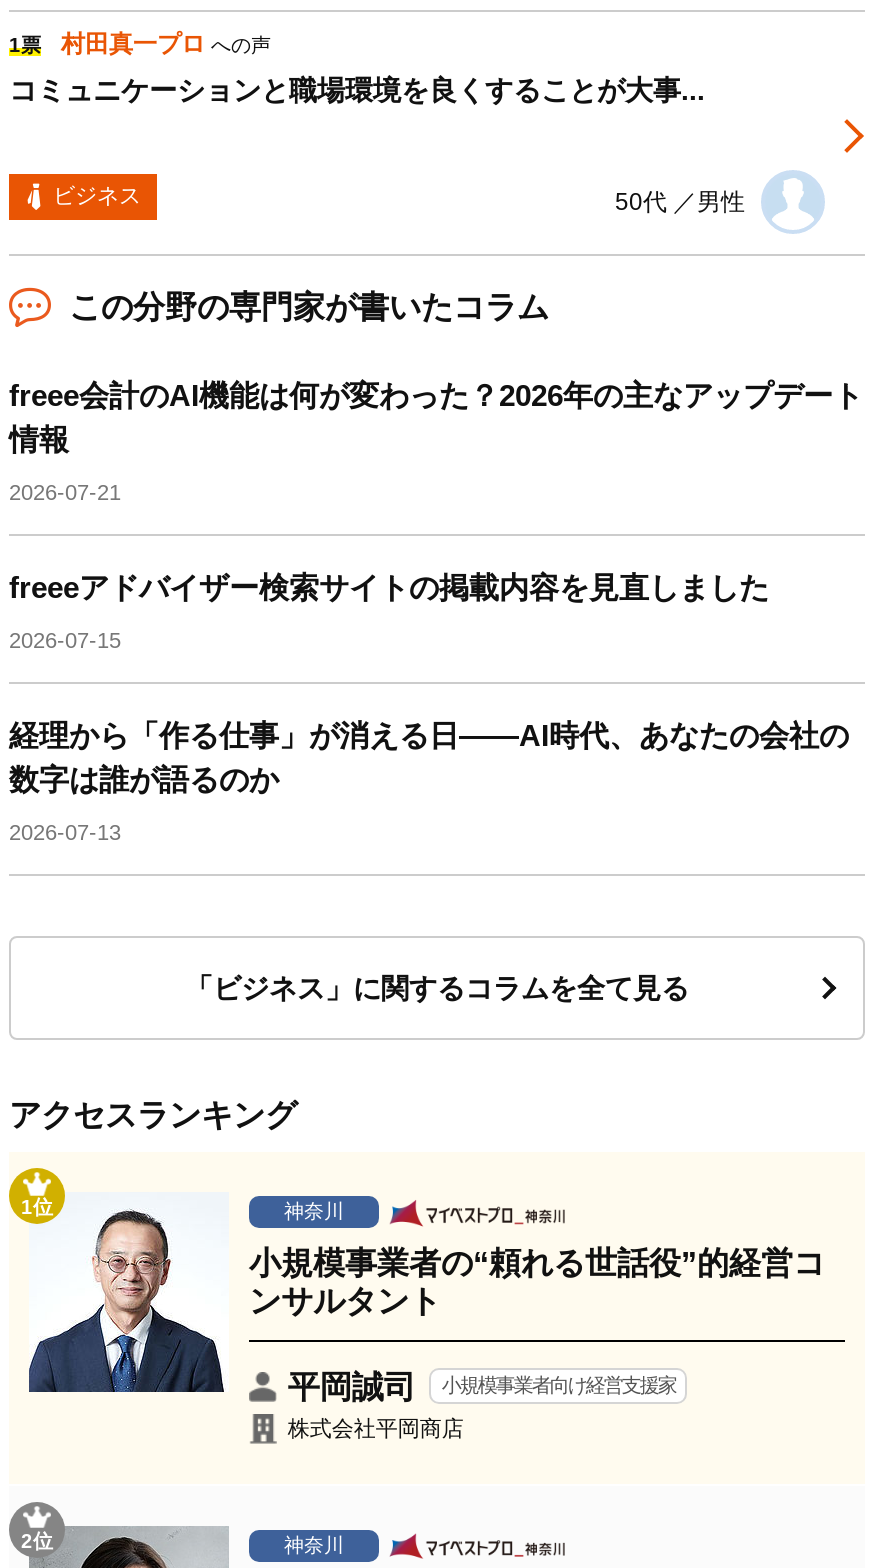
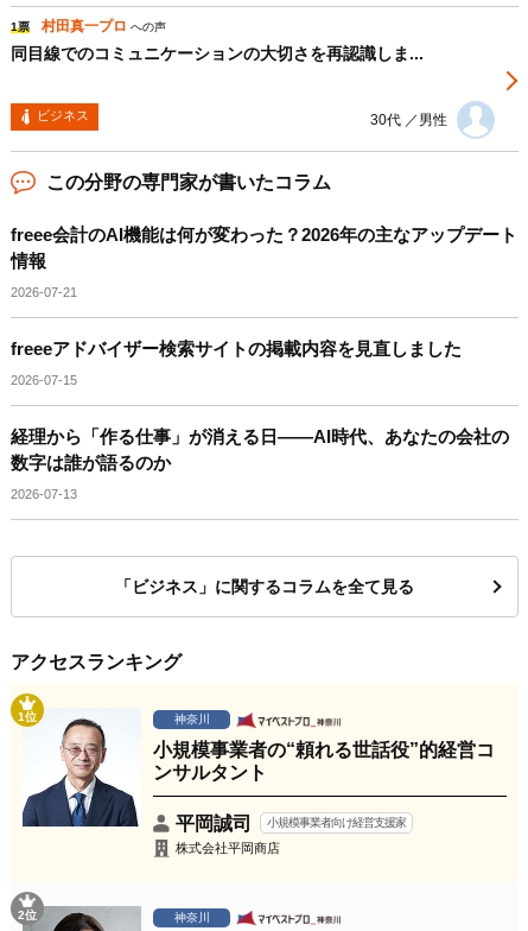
[9,74,705,106] コミュニケーションと職場環境を良くすることが大事... -> [11,44,424,63] 同目線でのコミュニケーションの大切さを再認識しま...
[615,188,745,216] 50代 ／男性 -> [370,112,447,128] 30代 ／男性

